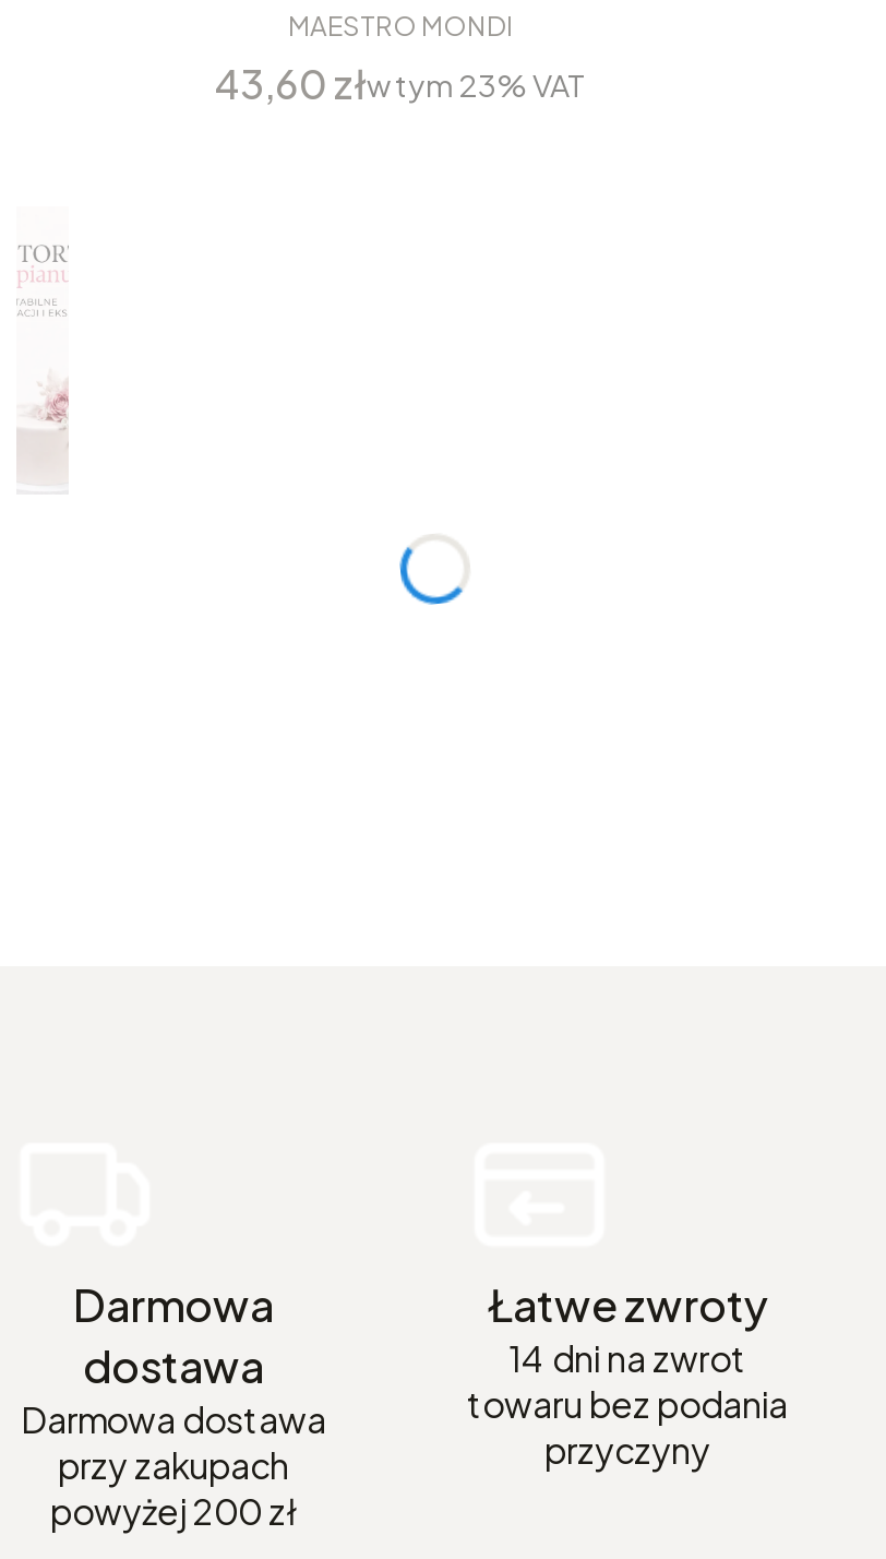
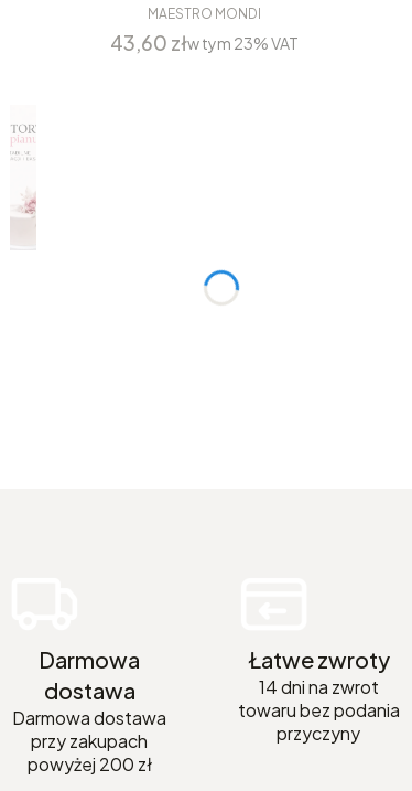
[398,534,470,606] [image] -> [204,269,240,306] [image]

